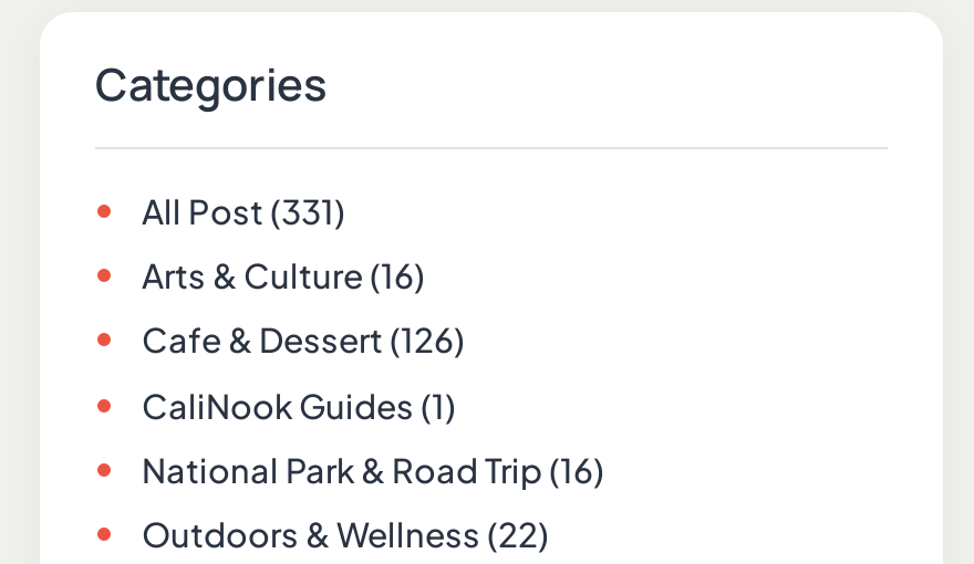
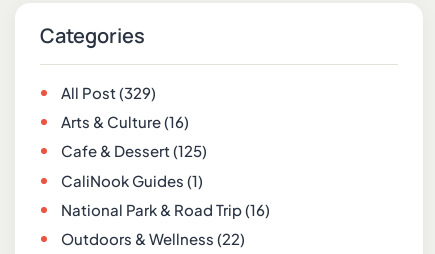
[142,190,345,232] All Post (331) -> [61,83,156,102] All Post (329)
[142,318,465,360] Cafe & Dessert (126) -> [61,141,207,160] Cafe & Dessert (125)

